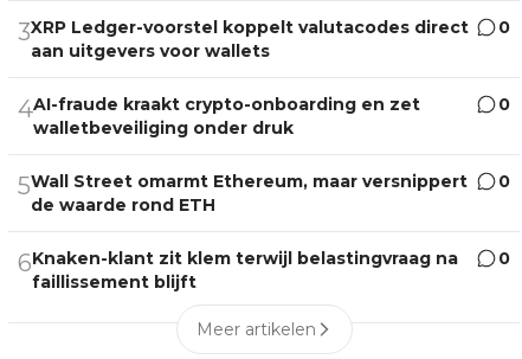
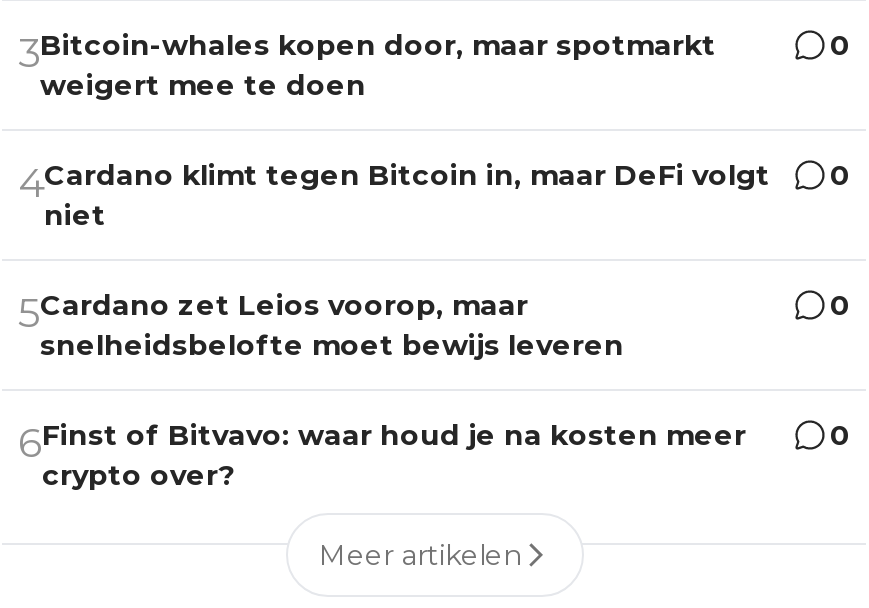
[18,16,469,61] 3XRP Ledger-voorstel koppelt valutacodes direct | aan uitgevers voor wallets -> [18,27,716,103] 3Bitcoin-whales kopen door, maar spotmarkt | weigert mee te doen
[18,93,420,138] 4AI-fraude kraakt crypto-onboarding en zet | walletbeveiliging onder druk -> [18,157,770,233] 4Cardano klimt tegen Bitcoin in, maar DeFi volgt | niet
[18,170,468,215] 5Wall Street omarmt Ethereum, maar versnippert | de waarde rond ETH -> [18,287,624,363] 5Cardano zet Leios voorop, maar | snelheidsbelofte moet bewijs leveren
[18,247,458,292] 6Knaken-klant zit klem terwijl belastingvraag na | faillissement blijft -> [18,417,746,493] 6Finst of Bitvavo: waar houd je na kosten meer | crypto over?

